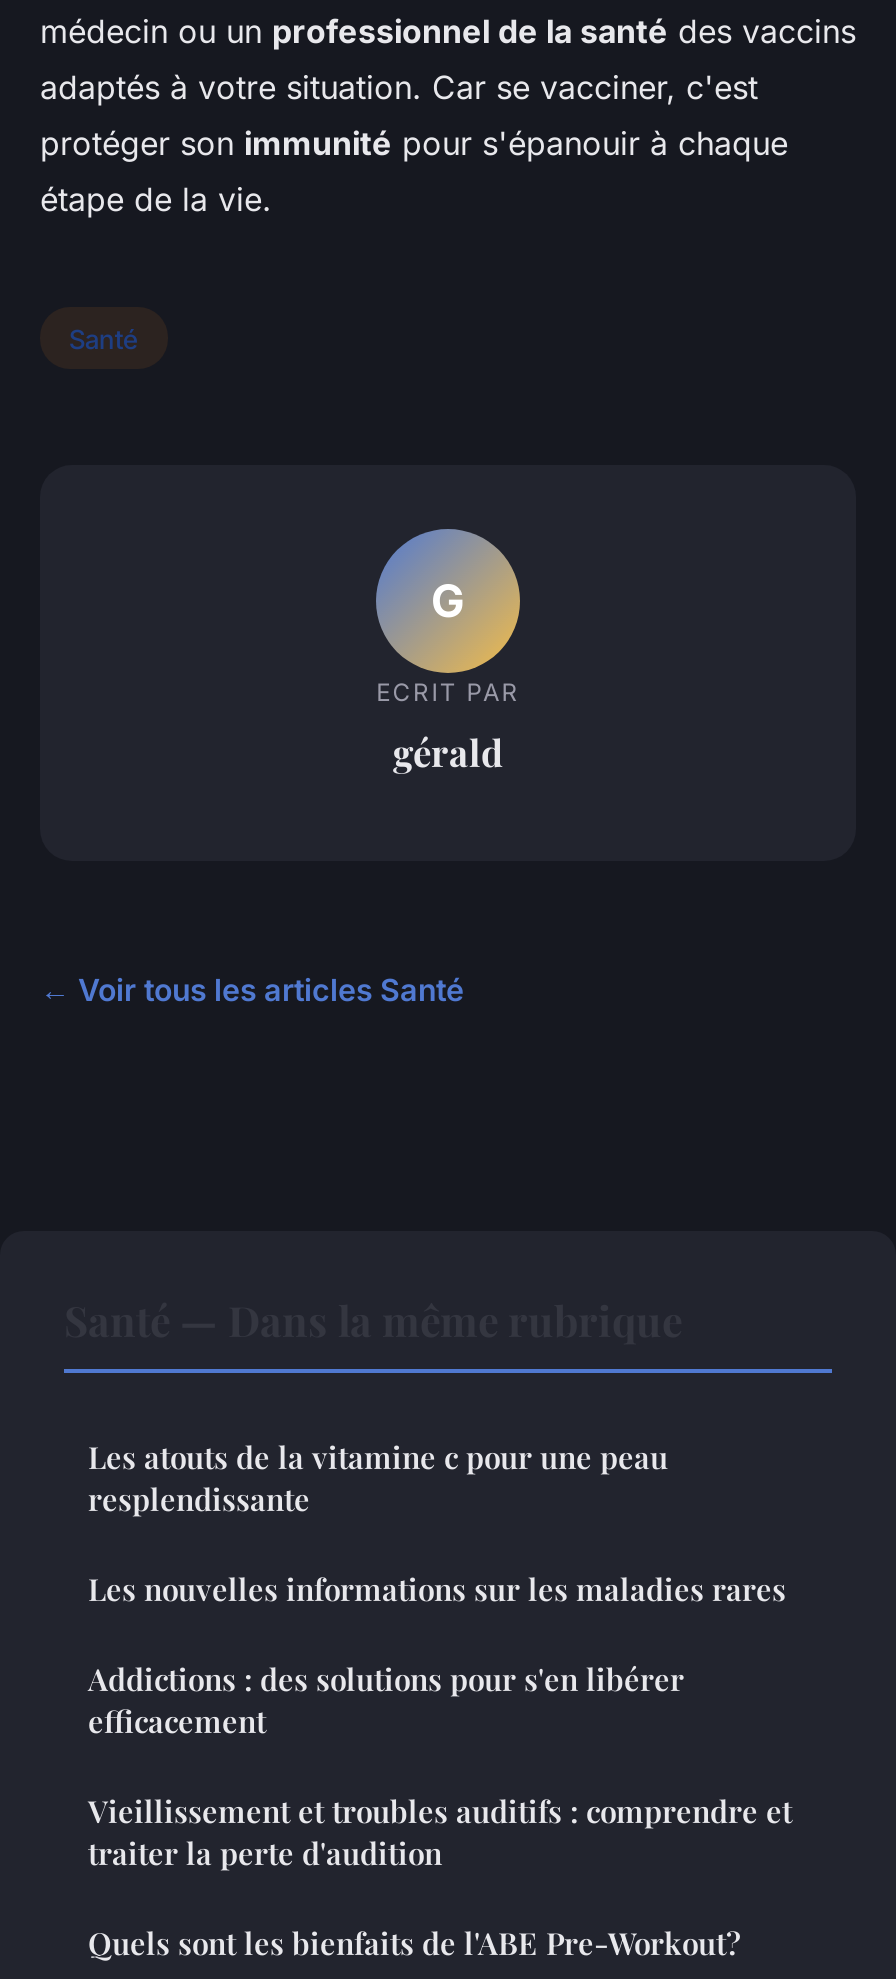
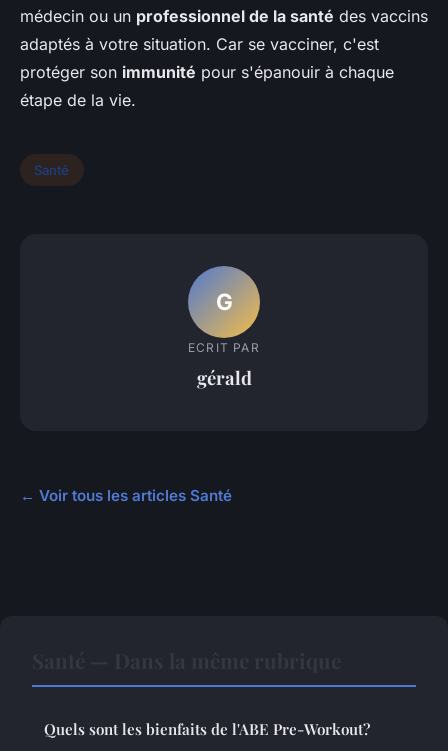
[88,1437,792,1873] Les atouts de la vitamine c pour une peau | resplendissante | Les nouvelles informations sur les maladies rares | Addictions : des solutions pour s'en libérer | efficacement | Vieillissement et troubles auditifs : comprendre et | traiter la perte d'audition -> none

